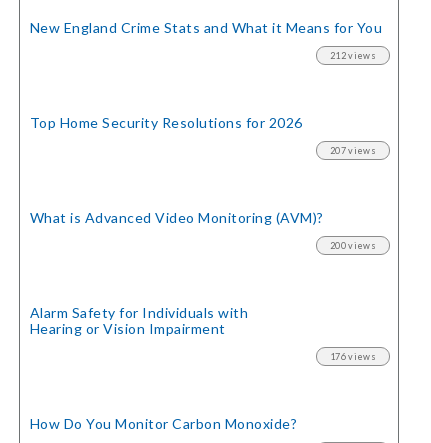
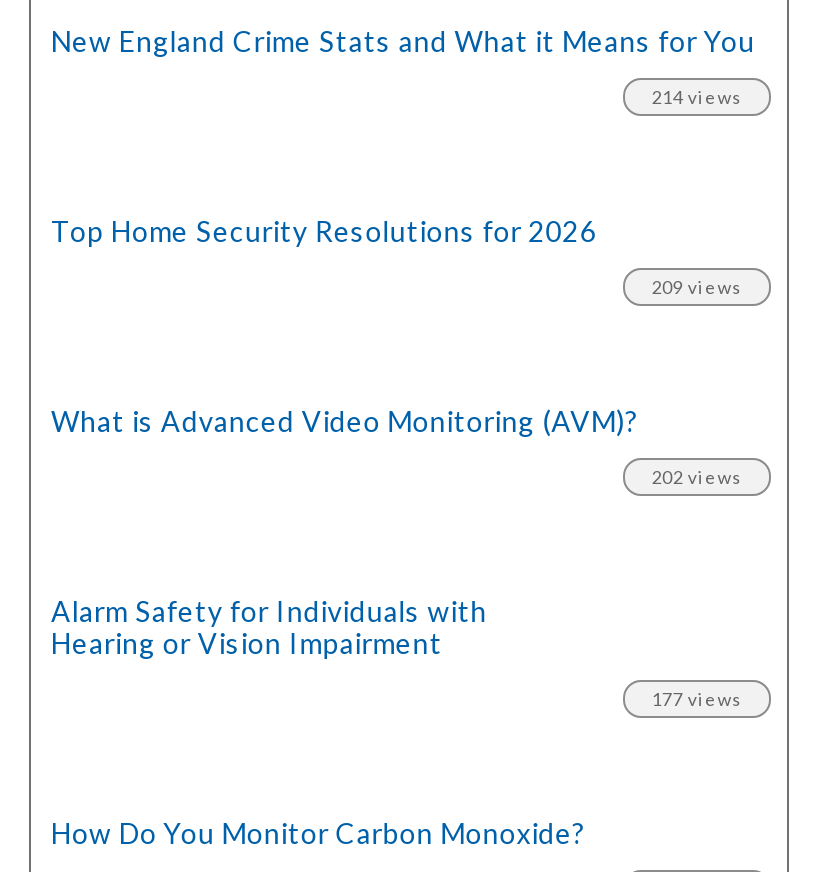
[330,49,376,60] 212 views -> [651,85,743,107] 214 views
[330,144,376,155] 207 views -> [651,275,743,297] 209 views
[330,239,376,250] 200 views -> [651,465,743,487] 202 views
[330,350,376,361] 176 views -> [651,687,743,709] 177 views

